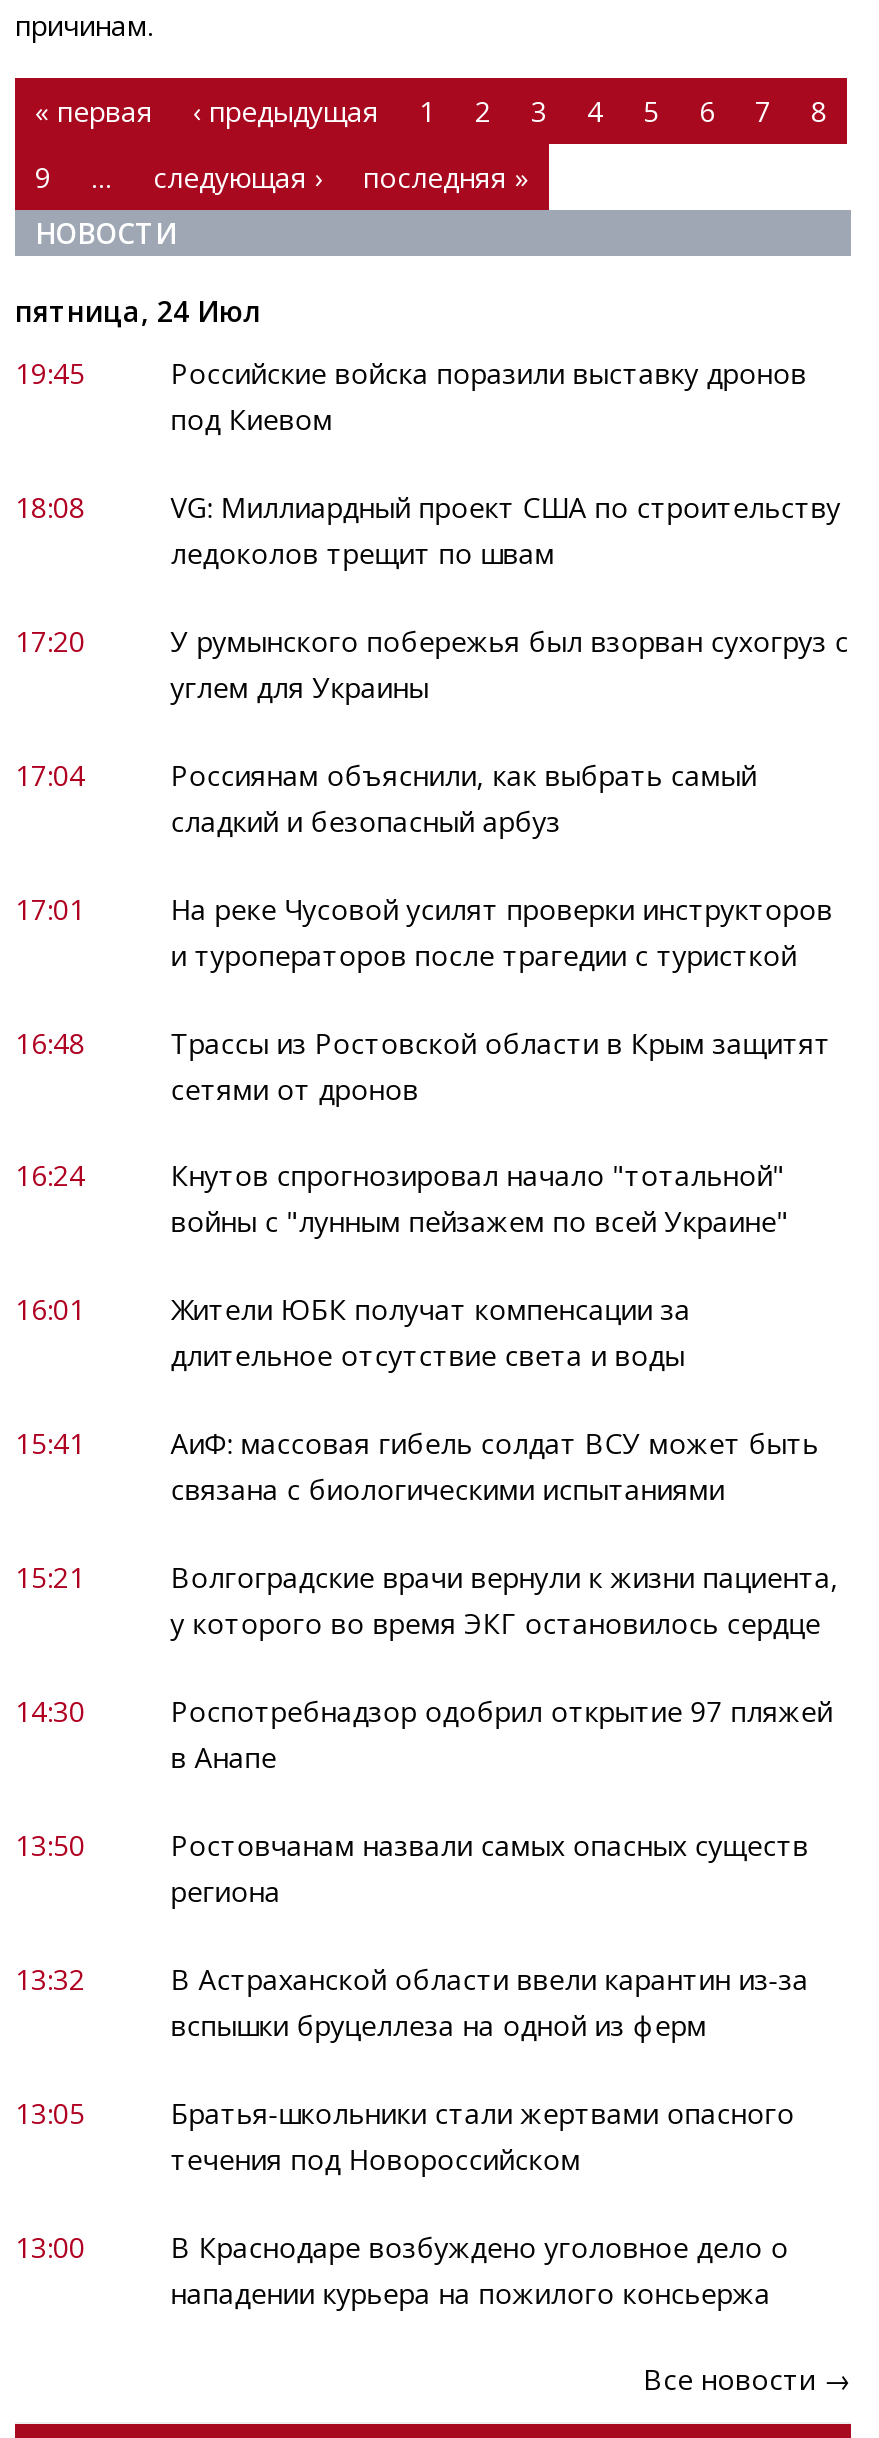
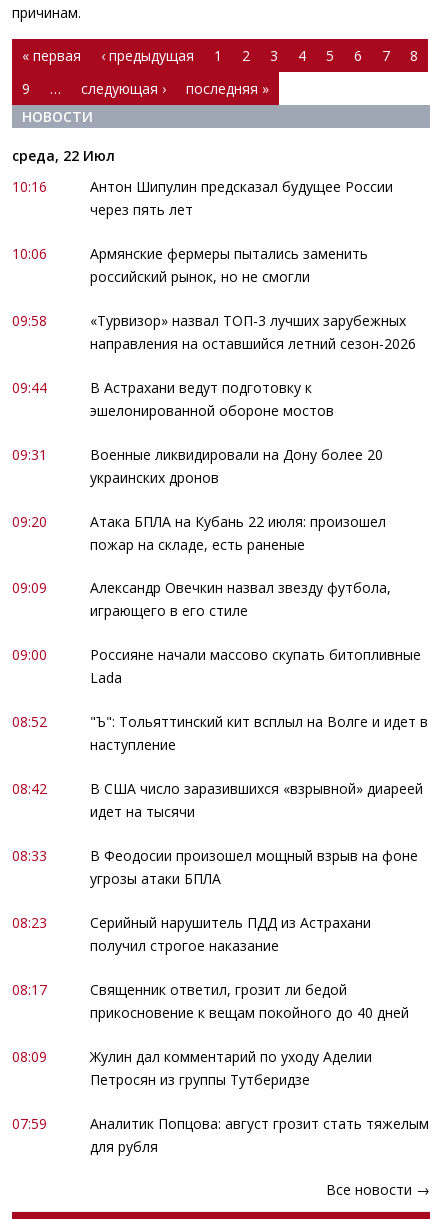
[15,292,261,330] пятница, 24 Июл -> [12,146,115,165] среда, 22 Июл
[15,354,806,438] 19:45 | Российские войска поразили выставку дронов | под Киевом -> [12,177,393,219] 10:16 | Антон Шипулин предсказал будущее России | через пять лет
[15,488,840,572] 18:08 | VG: Миллиардный проект США по строительству | ледоколов трещит по швам -> [12,244,368,286] 10:06 | Армянские фермеры пытались заменить | российский рынок, но не смогли
[15,622,848,706] 17:20 | У румынского побережья был взорван сухогруз с | углем для Украины -> [12,311,416,353] 09:58 | «Турвизор» назвал ТОП-3 лучших зарубежных | направления на оставшийся летний сезон-2026
[15,755,756,839] 17:04 | Россиянам объяснили, как выбрать самый | сладкий и безопасный арбуз -> [12,378,334,420] 09:44 | В Астрахани ведут подготовку к | эшелонированной обороне мостов
[15,889,832,973] 17:01 | На реке Чусовой усилят проверки инструкторов | и туроператоров после трагедии с туристкой -> [12,445,383,487] 09:31 | Военные ликвидировали на Дону более 20 | украинских дронов
[15,1023,830,1107] 16:48 | Трассы из Ростовской области в Крым защитят | сетями от дронов -> [12,511,386,553] 09:20 | Атака БПЛА на Кубань 22 июля: произошел | пожар на складе, есть раненые
[15,1157,788,1241] 16:24 | Кнутов спрогнозировал начало "тотальной" | войны с "лунным пейзажем по всей Украине" -> [12,578,391,620] 09:09 | Александр Овечкин назвал звезду футбола, | играющего в его стиле
[15,1291,690,1375] 16:01 | Жители ЮБК получат компенсации за | длительное отсутствие света и воды -> [12,645,421,687] 09:00 | Россияне начали массово скупать битопливные | Lada
[15,1424,818,1508] 15:41 | АиФ: массовая гибель солдат ВСУ может быть | связана с биологическими испытаниями -> [12,712,428,754] 08:52 | "Ъ": Тольяттинский кит всплыл на Волге и идет в | наступление
[15,1558,838,1642] 15:21 | Волгоградские врачи вернули к жизни пациента, | у которого во время ЭКГ остановилось сердце -> [12,779,423,821] 08:42 | В США число заразившихся «взрывной» диареей | идет на тысячи
[15,1692,832,1776] 14:30 | Роспотребнадзор одобрил открытие 97 пляжей | в Анапе -> [12,846,418,888] 08:33 | В Феодосии произошел мощный взрыв на фоне | угрозы атаки БПЛА
[15,1826,808,1910] 13:50 | Ростовчанам назвали самых опасных существ | региона -> [12,913,371,955] 08:23 | Серийный нарушитель ПДД из Астрахани | получил строгое наказание
[15,1959,808,2043] 13:32 | В Астраханской области ввели карантин из-за | вспышки бруцеллеза на одной из ферм -> [12,980,409,1022] 08:17 | Священник ответил, грозит ли бедой | прикосновение к вещам покойного до 40 дней
[15,2093,794,2177] 13:05 | Братья-школьники стали жертвами опасного | течения под Новороссийском -> [12,1047,372,1089] 08:09 | Жулин дал комментарий по уходу Аделии | Петросян из группы Тутберидзе
[15,2227,788,2311] 13:00 | В Краснодаре возбуждено уголовное дело о | нападении курьера на пожилого консьержа -> [12,1113,429,1155] 07:59 | Аналитик Попцова: август грозит стать тяжелым | для рубля

